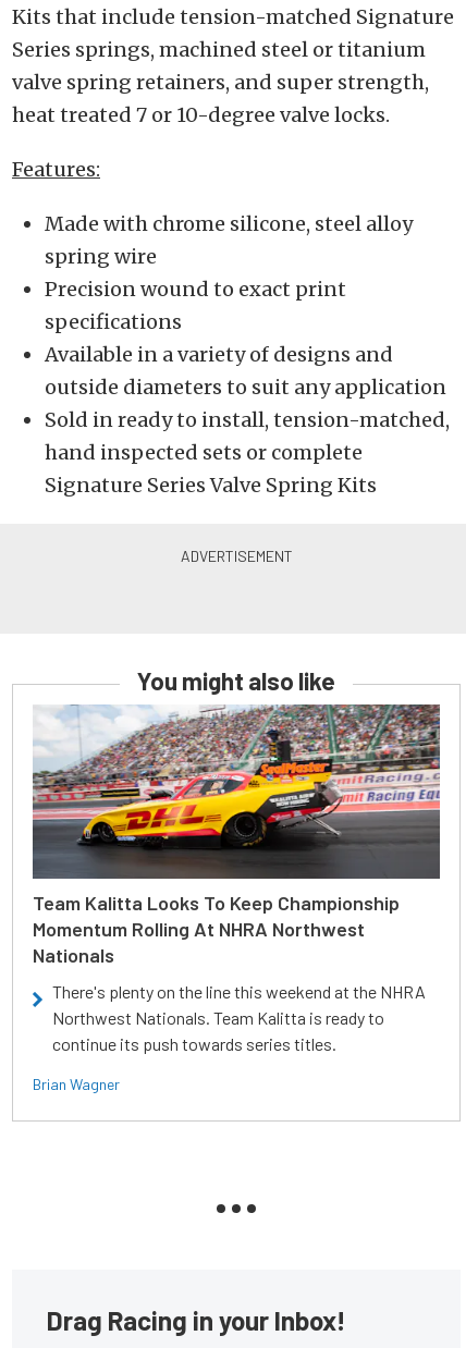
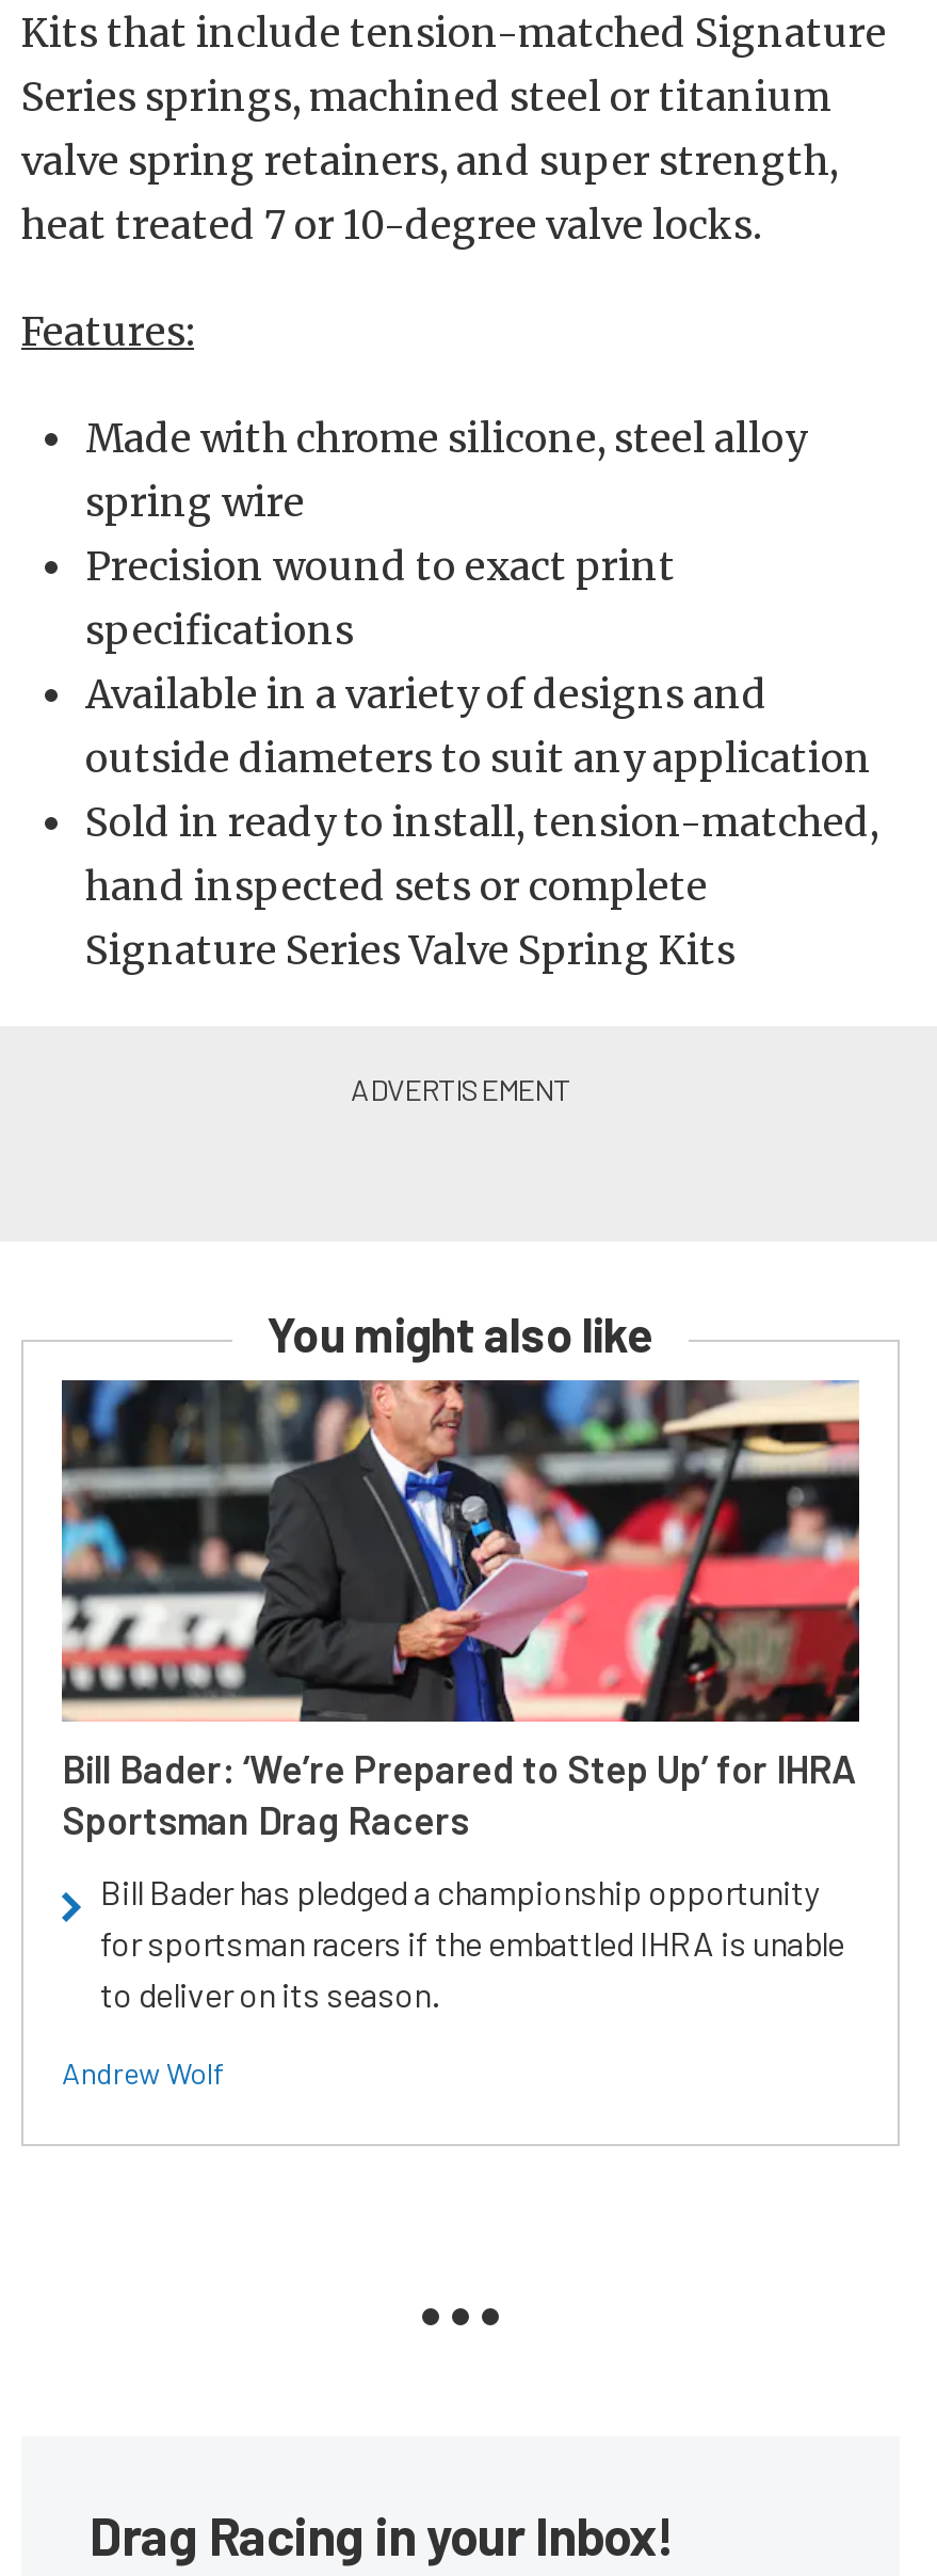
[32,703,441,967] [image] | Team Kalitta Looks To Keep Championship | Momentum Rolling At NHRA Northwest | Nationals -> [60,1378,861,1843] [image] | Bill Bader: ‘We’re Prepared to Step Up’ for IHRA | Sportsman Drag Racers
[52,981,426,1054] There's plenty on the line this weekend at the NHRA | Northwest Nationals. Team Kalitta is ready to | continue its push towards series titles. -> [100,1871,844,2014] Bill Bader has pledged a championship opportunity | for sportsman racers if the embattled IHRA is unable | to deliver on its season.
[33,1075,120,1093] Brian Wagner -> [62,2054,224,2091] Andrew Wolf

